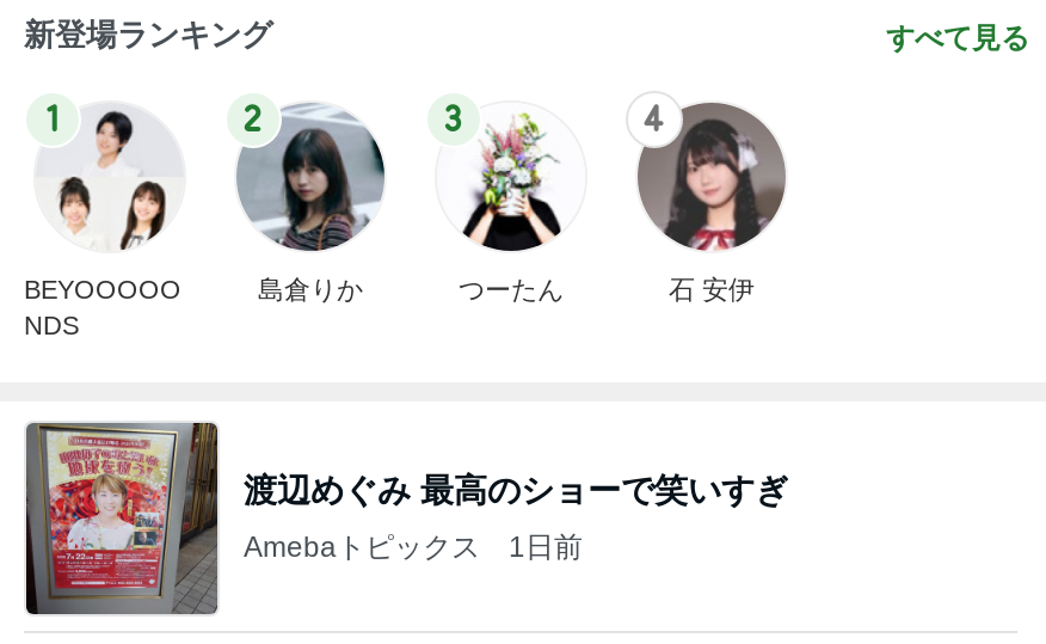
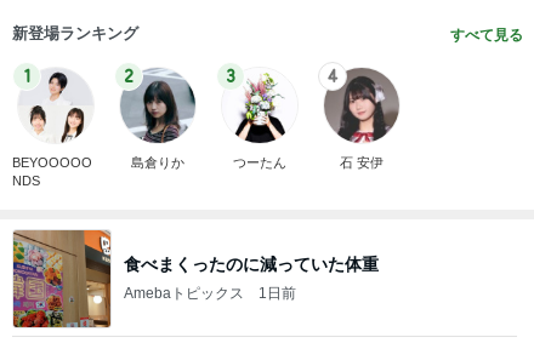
[24,421,788,617] [image] | 渡辺めぐみ 最高のショーで笑いすぎ -> [12,229,379,328] [image] | 食べまくったのに減っていた体重

